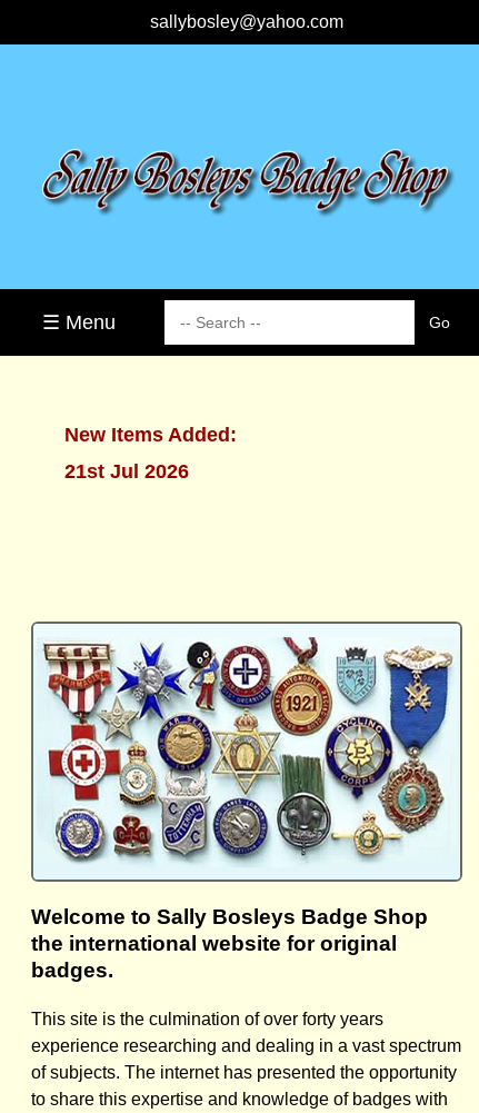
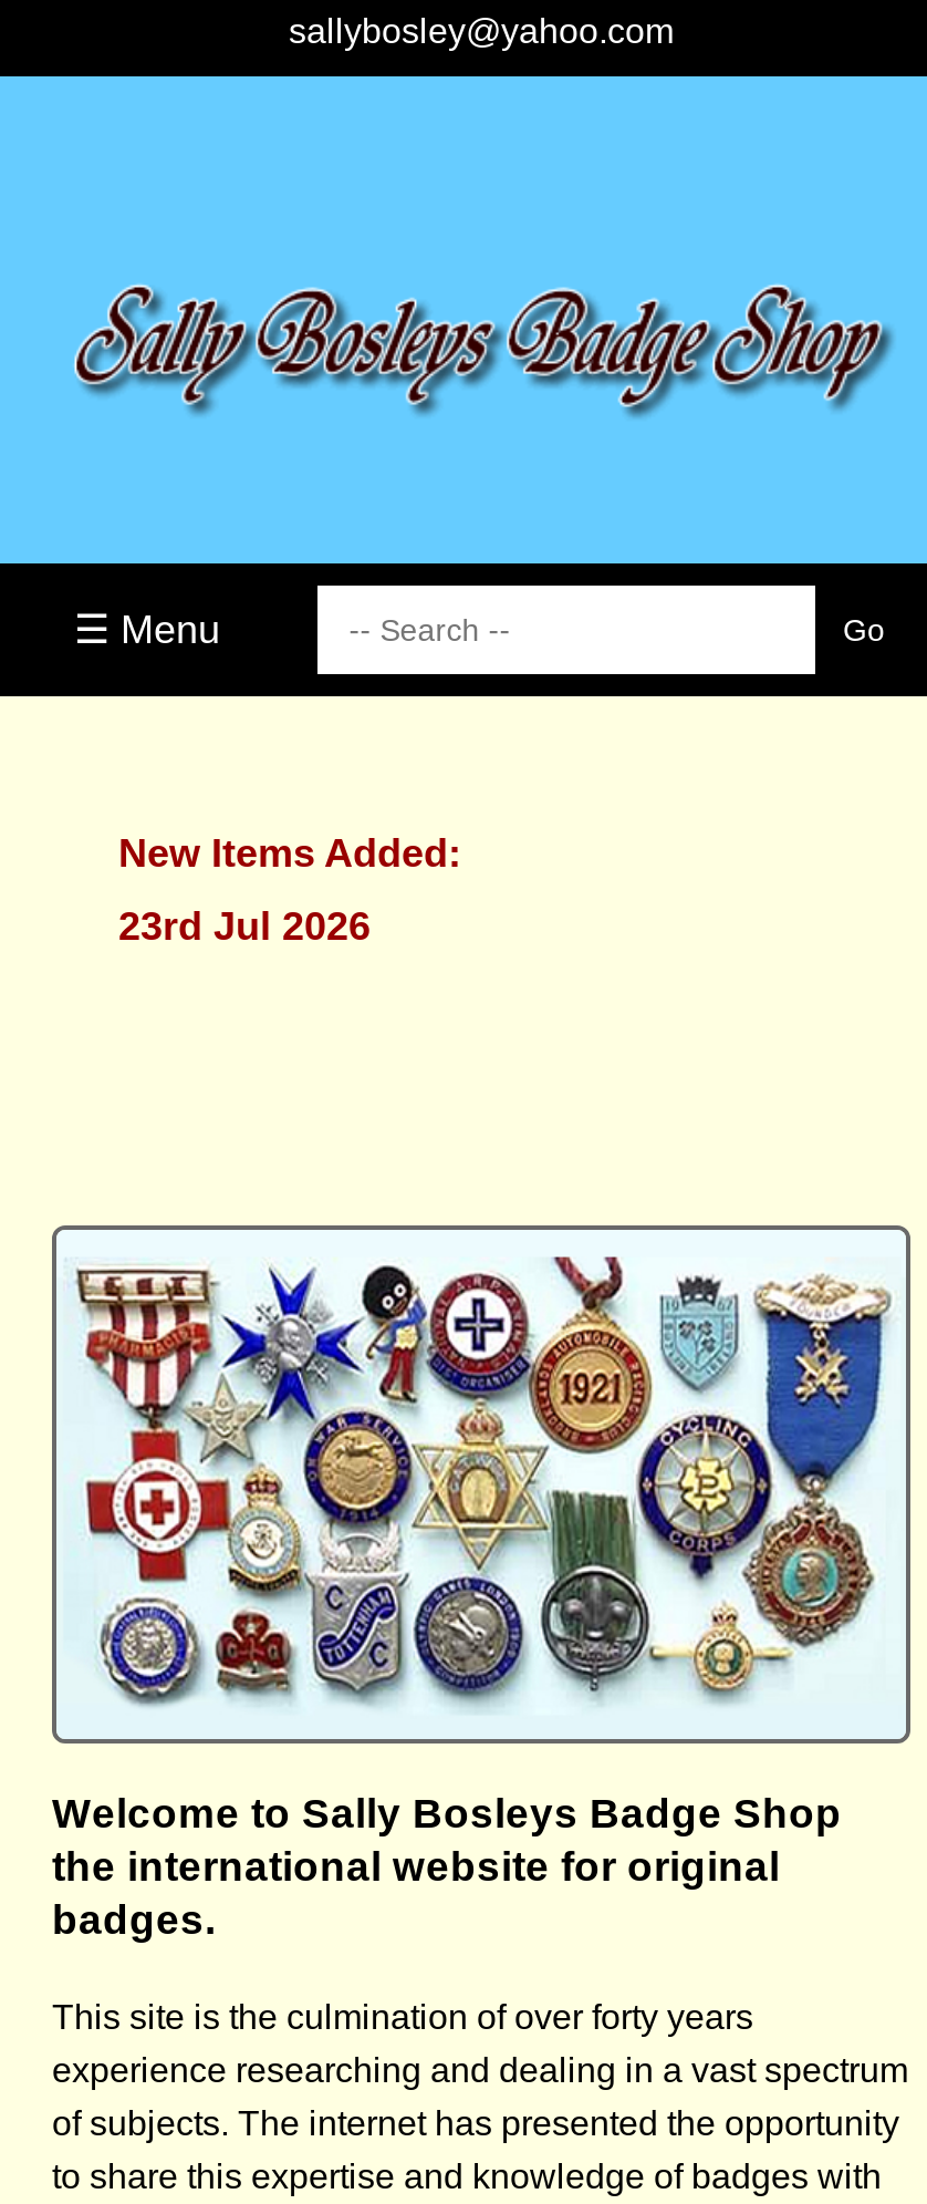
[64,461,189,483] 21st Jul 2026 -> [118,905,371,949] 23rd Jul 2026

